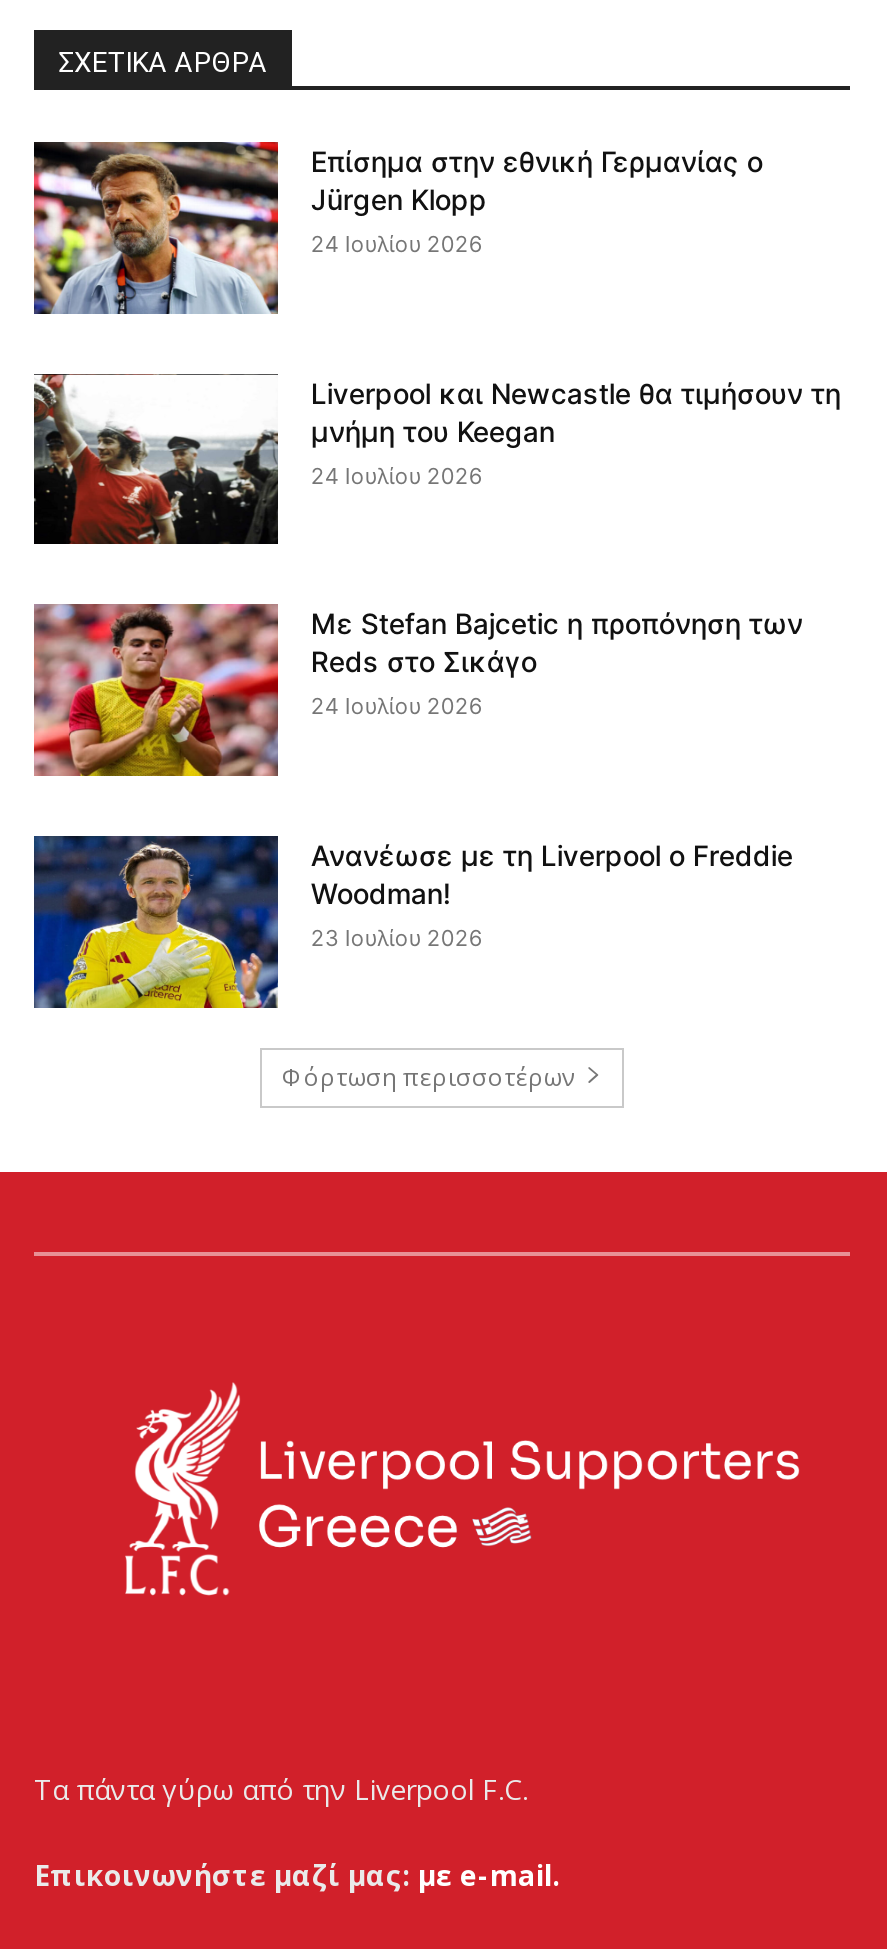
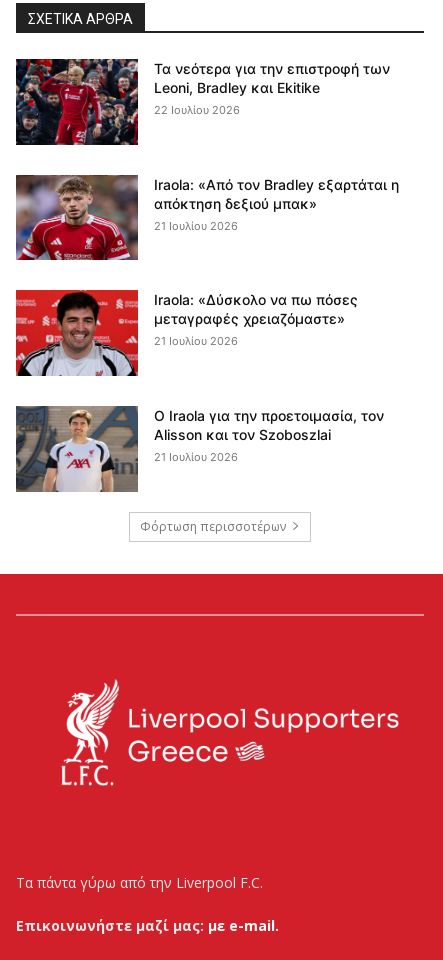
[32,140,763,316] [image] | Επίσημα στην εθνική Γερμανίας ο | Jürgen Klopp | 24 Ιουλίου 2026 -> [15,58,390,146] [image] | Τα νεότερα για την επιστροφή των | Leoni, Bradley και Ekitike | 22 Ιουλίου 2026
[32,374,841,546] [image] | Liverpool και Newcastle θα τιμήσουν τη | μνήμη του Keegan | 24 Ιουλίου 2026 -> [15,175,399,261] [image] | Iraola: «Από τον Bradley εξαρτάται η | απόκτηση δεξιού μπακ» | 21 Ιουλίου 2026
[32,602,803,778] [image] | Με Stefan Bajcetic η προπόνηση των | Reds στο Σικάγο | 24 Ιουλίου 2026 -> [15,289,358,377] [image] | Iraola: «Δύσκολο να πω πόσες | μεταγραφές χρειαζόμαστε» | 21 Ιουλίου 2026
[32,834,793,1010] [image] | Ανανέωσε με τη Liverpool ο Freddie | Woodman! | 23 Ιουλίου 2026 -> [15,405,384,493] [image] | Ο Iraola για την προετοιμασία, τον | Alisson και τον Szoboszlai | 21 Ιουλίου 2026

